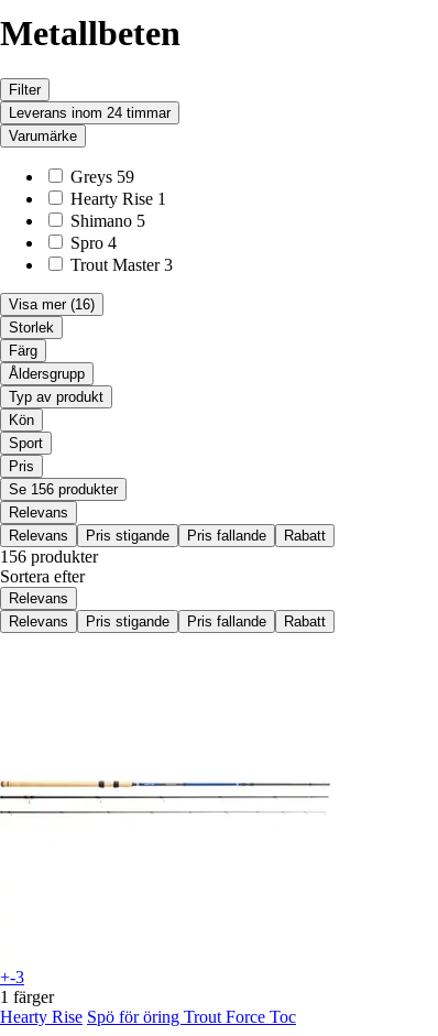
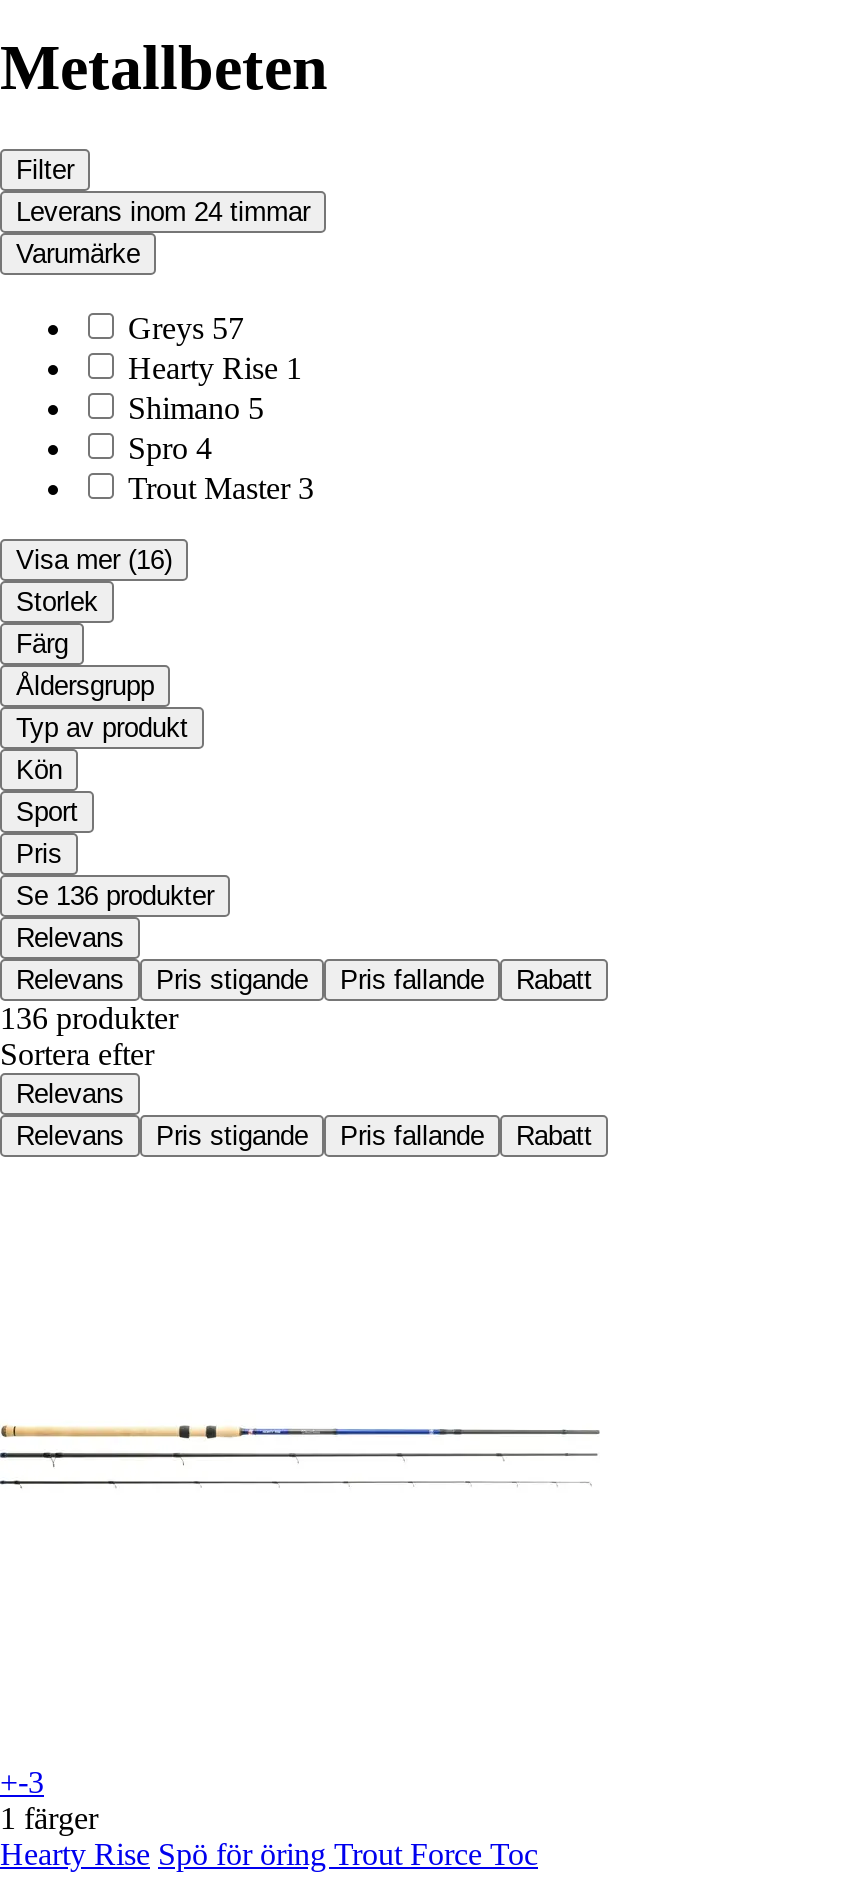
[70,167,134,186] Greys 59 -> [128,310,244,344] Greys 57
[9,481,118,497] Se 156 produkter -> [16,880,214,910] Se 136 produkter
[0,547,98,565] 156 produkter -> [0,1000,178,1034] 136 produkter

